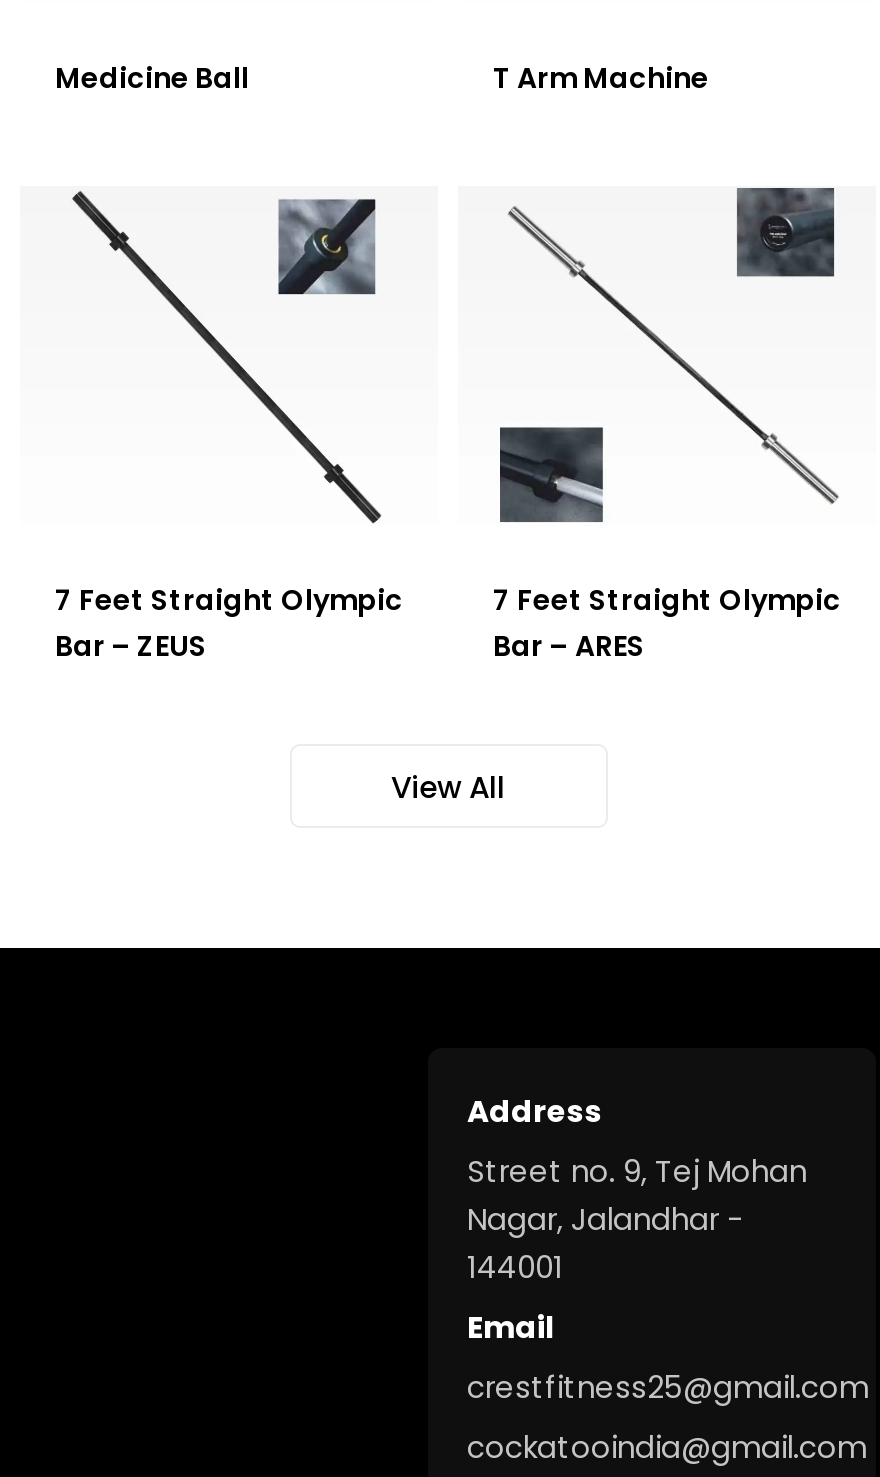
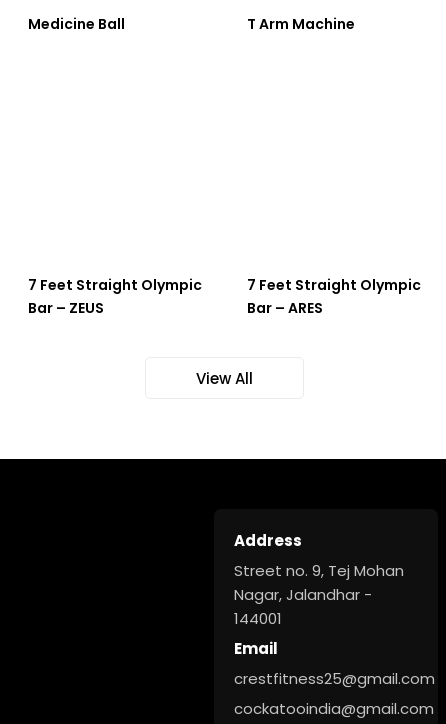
[70,190,382,524] [image] -> none
[498,186,840,524] [image] -> none

